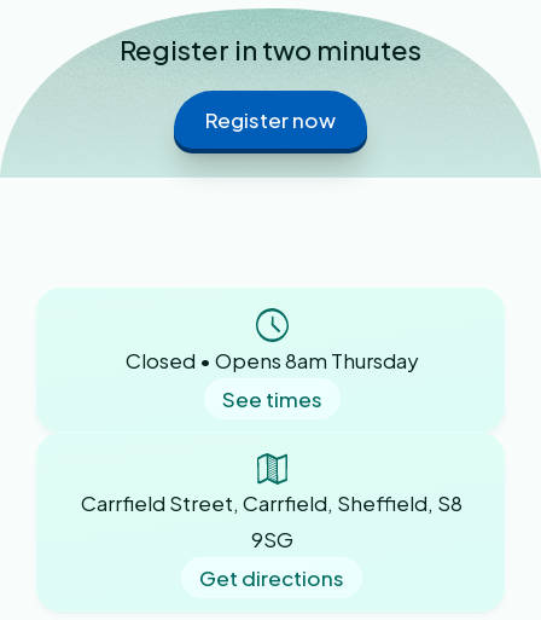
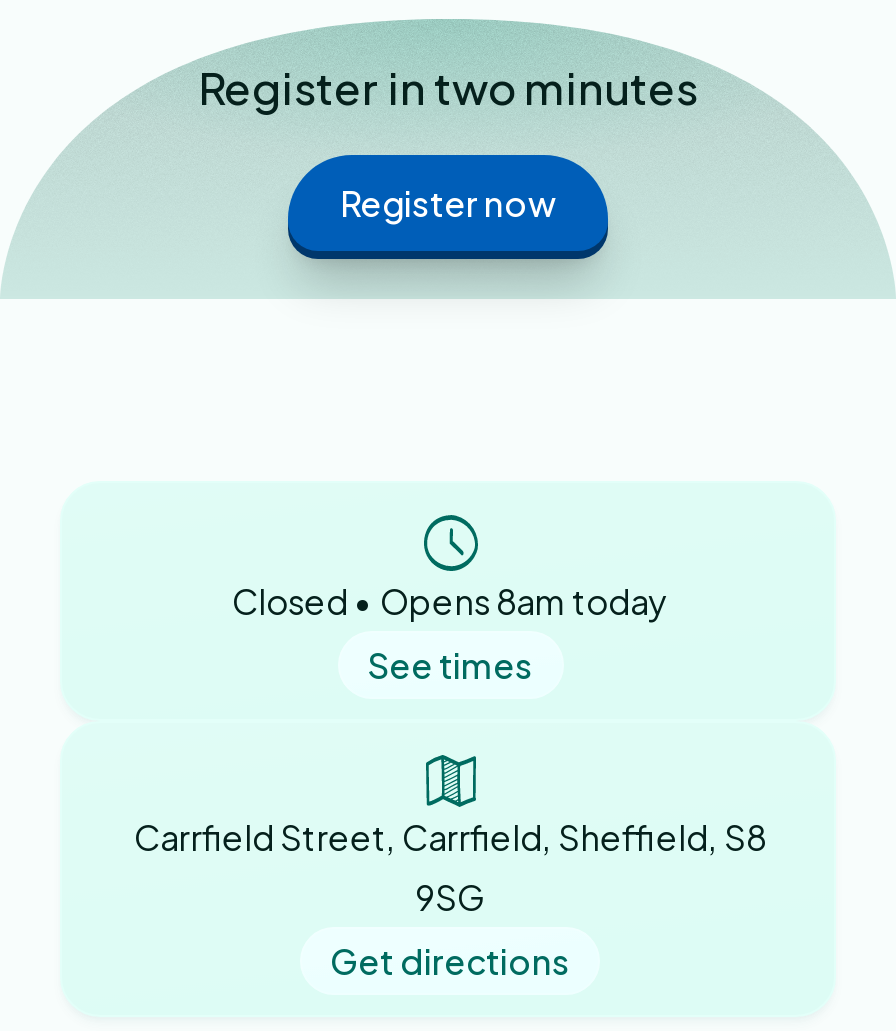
[125,347,418,373] Closed • Opens 8am Thursday -> [232,579,668,623] Closed • Opens 8am today

